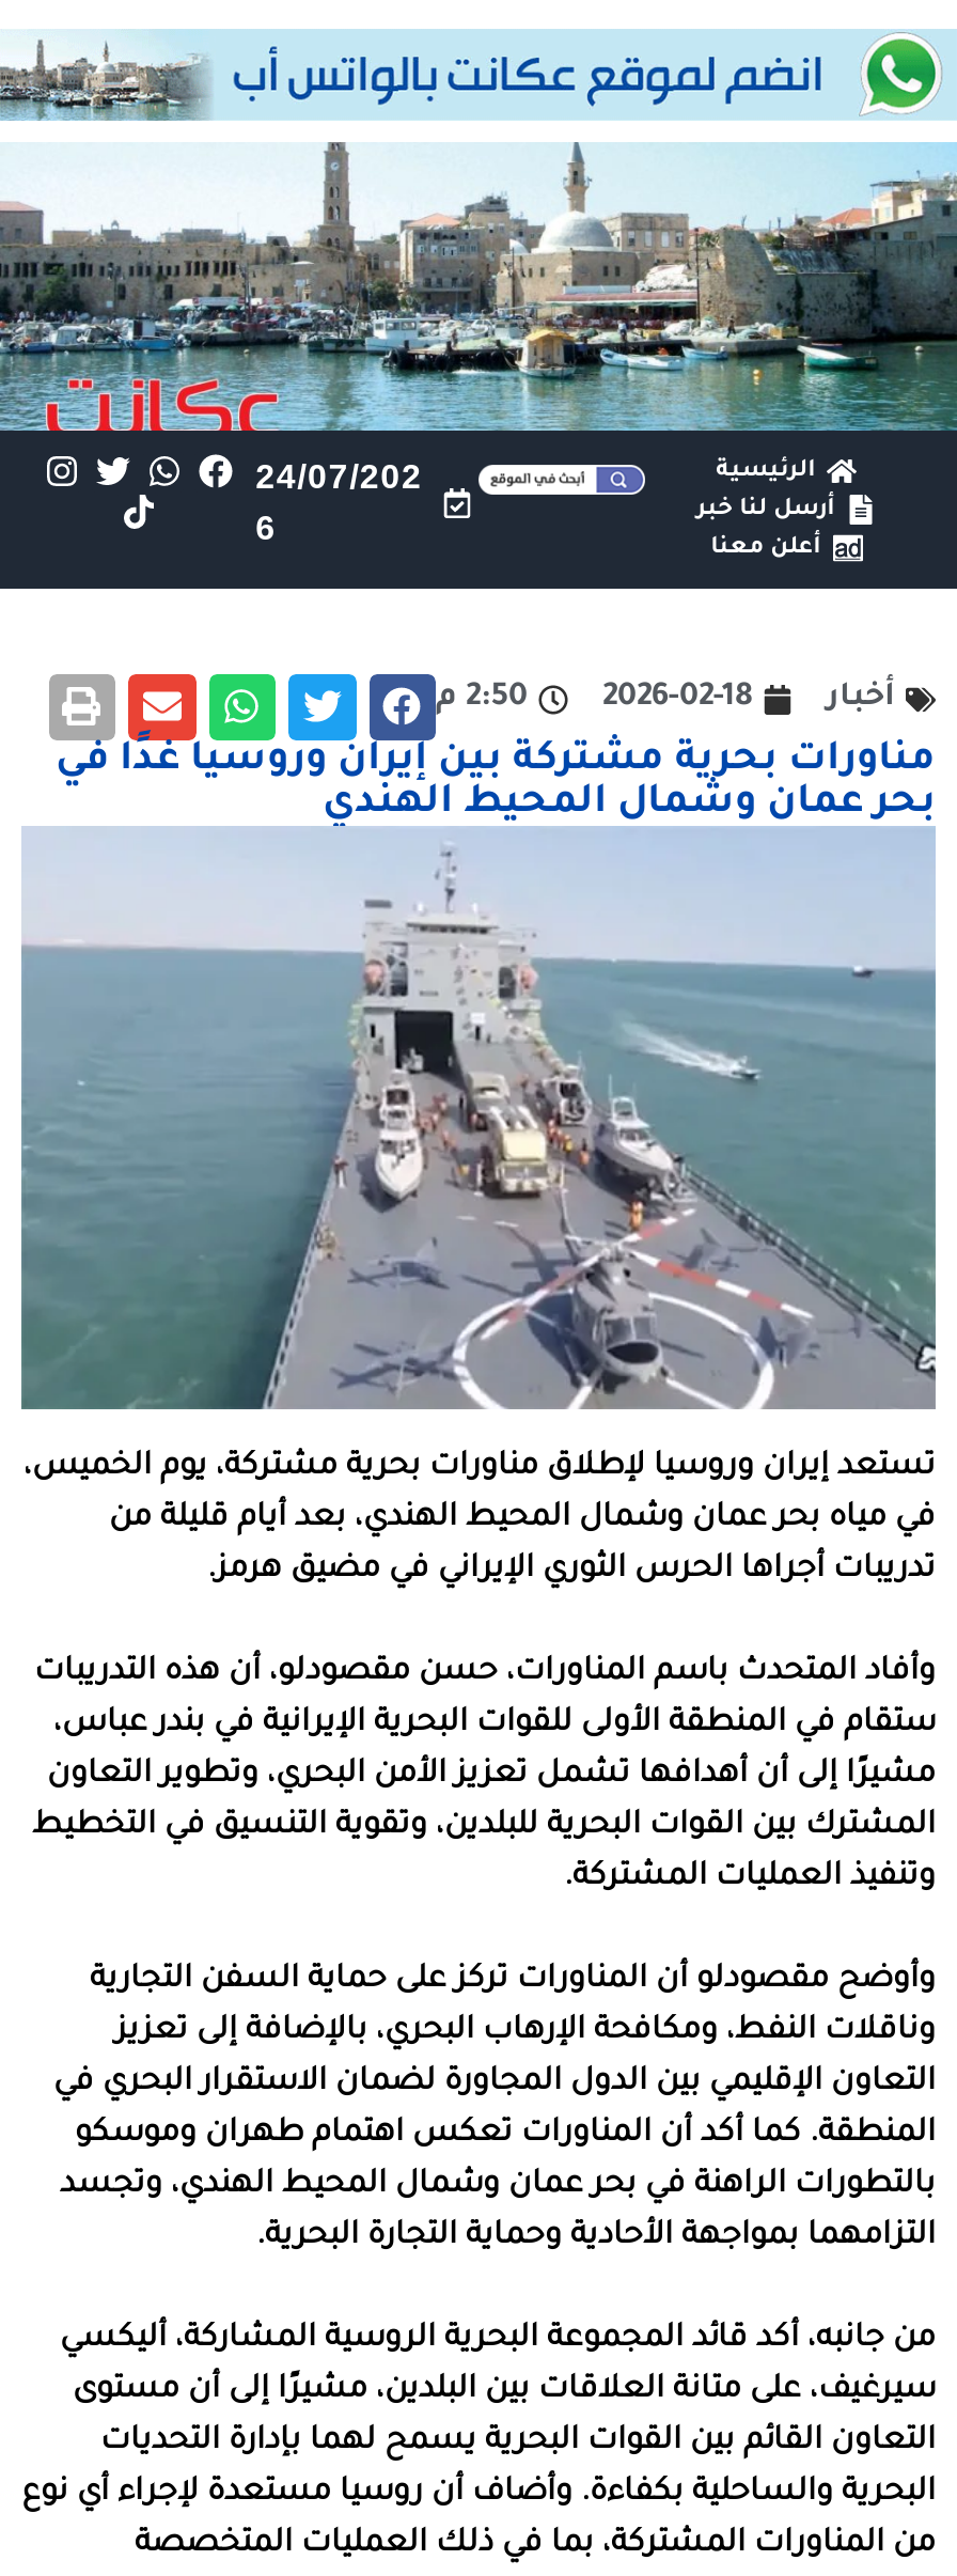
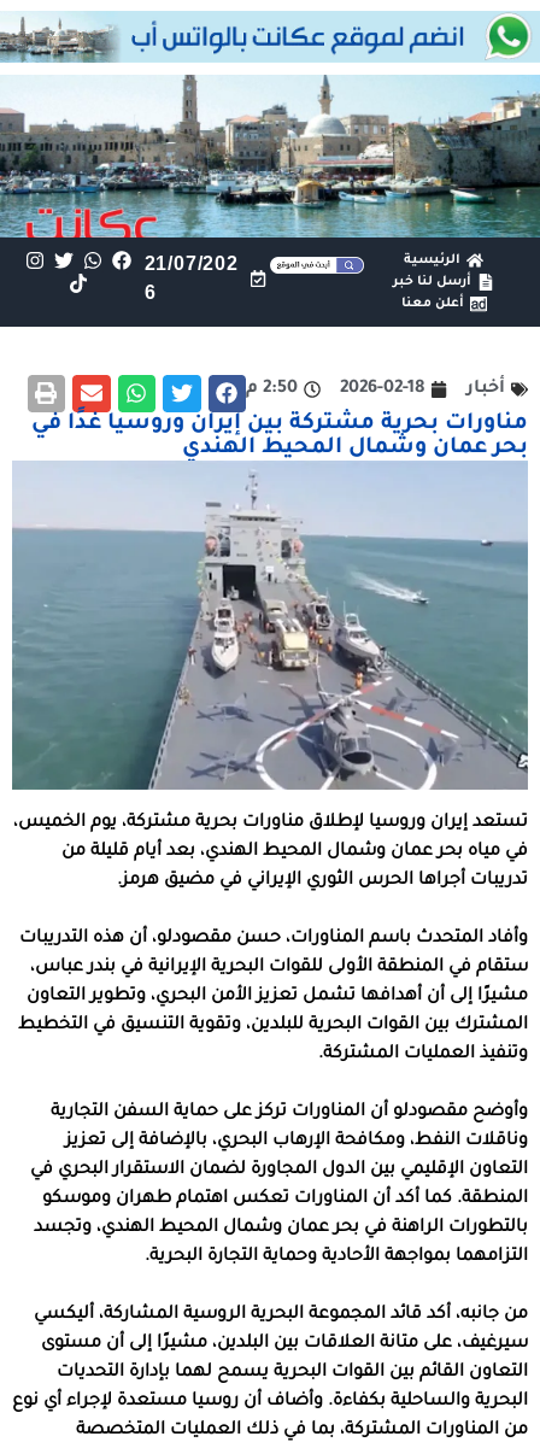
[255,458,423,494] 24/07/202 -> [144,253,238,273] 21/07/202

